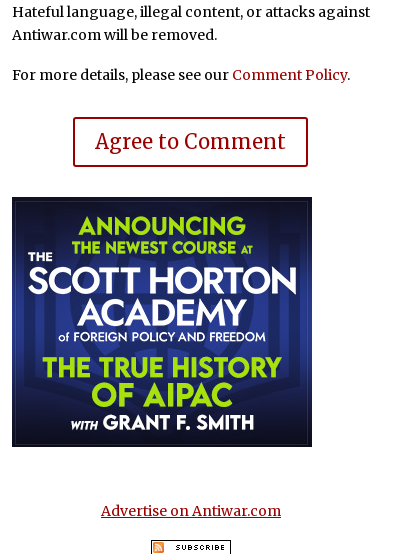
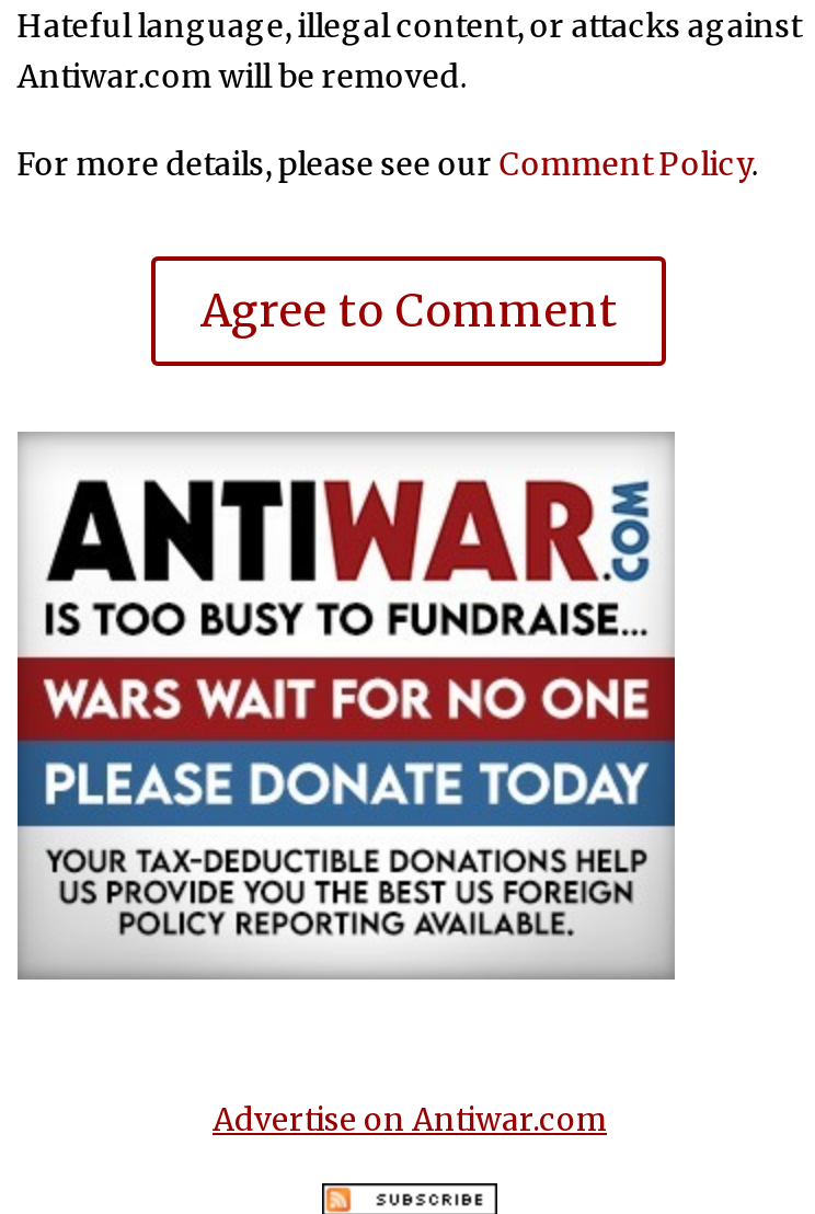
[11,197,313,447] [image] -> [15,434,677,977] [image]

